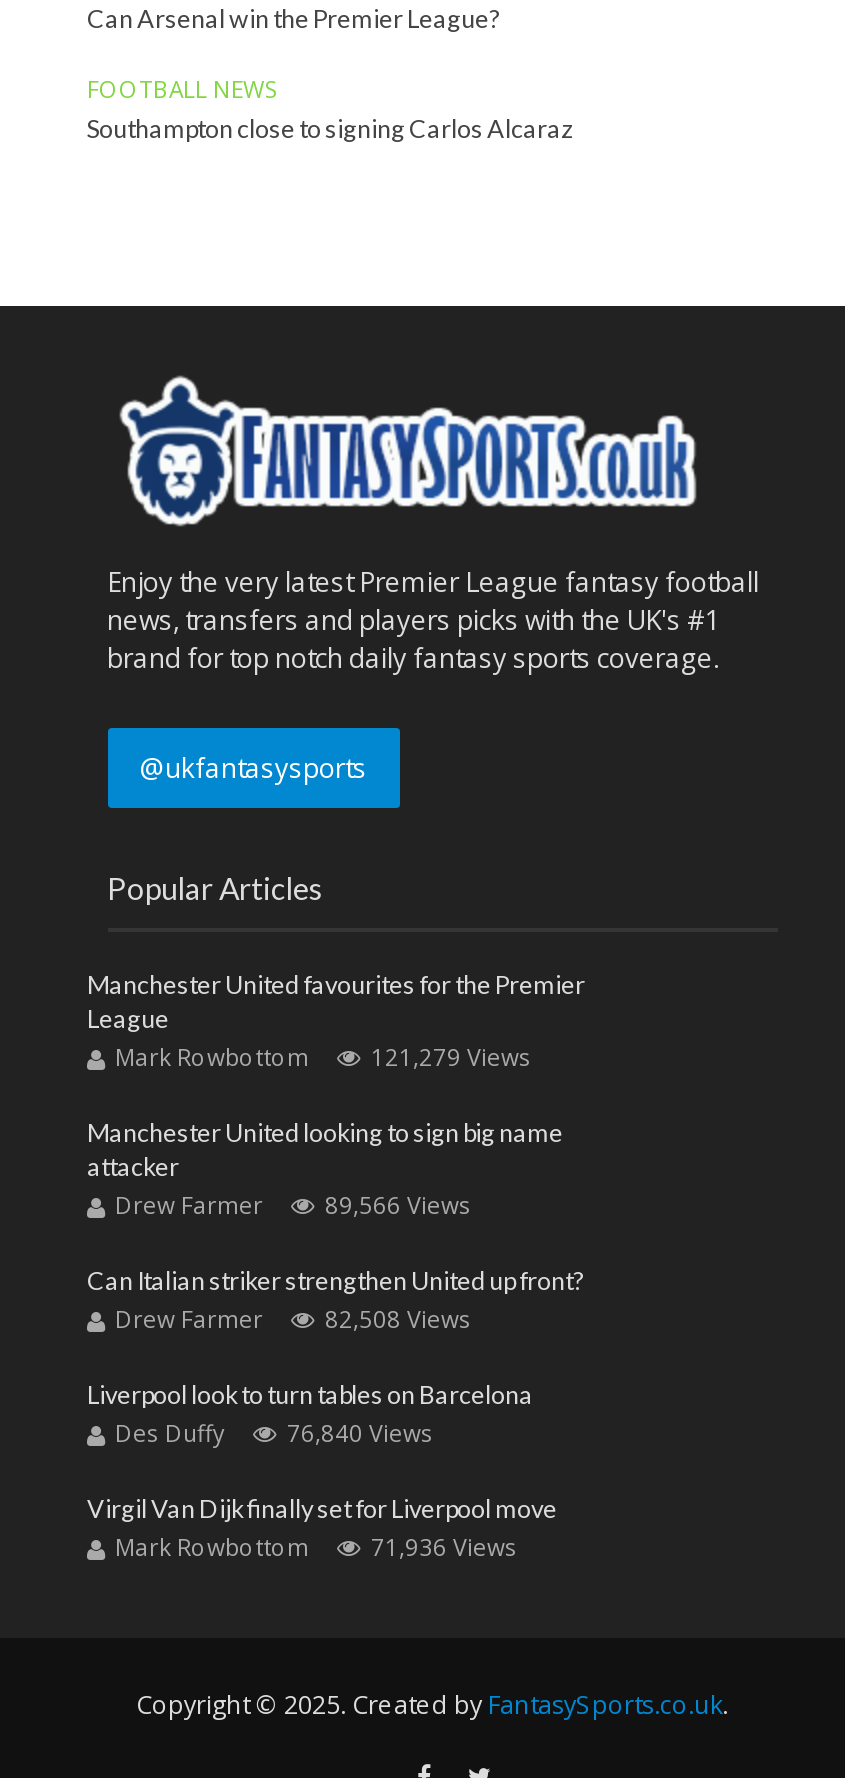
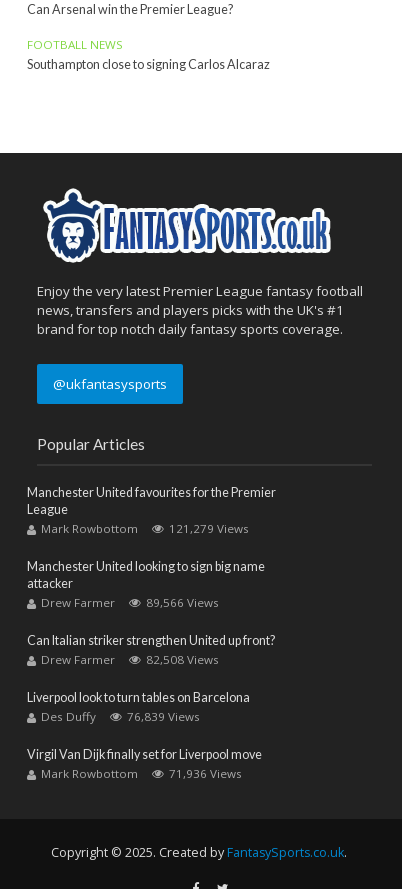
[287,1418,433,1448] 76,840 Views -> [126,709,199,724] 76,839 Views

